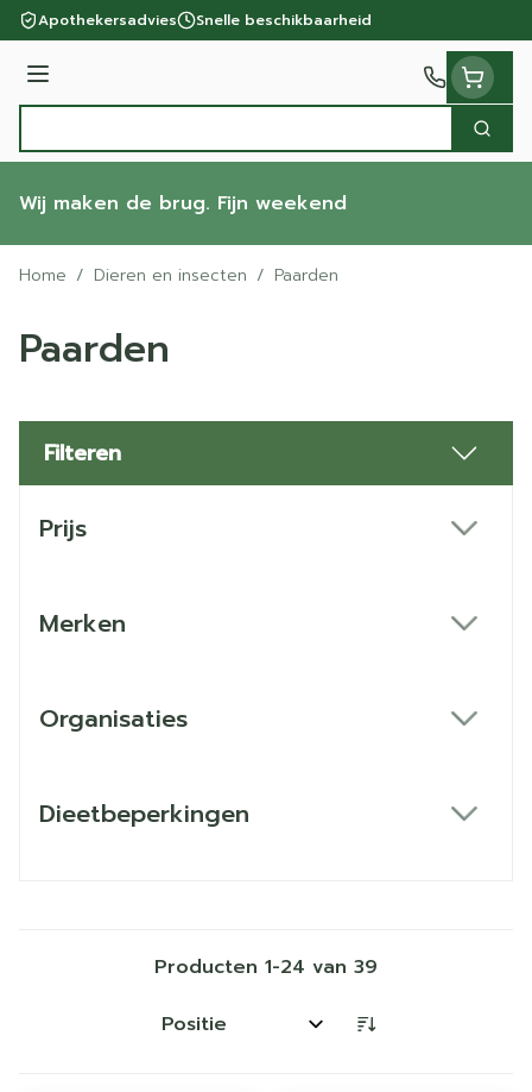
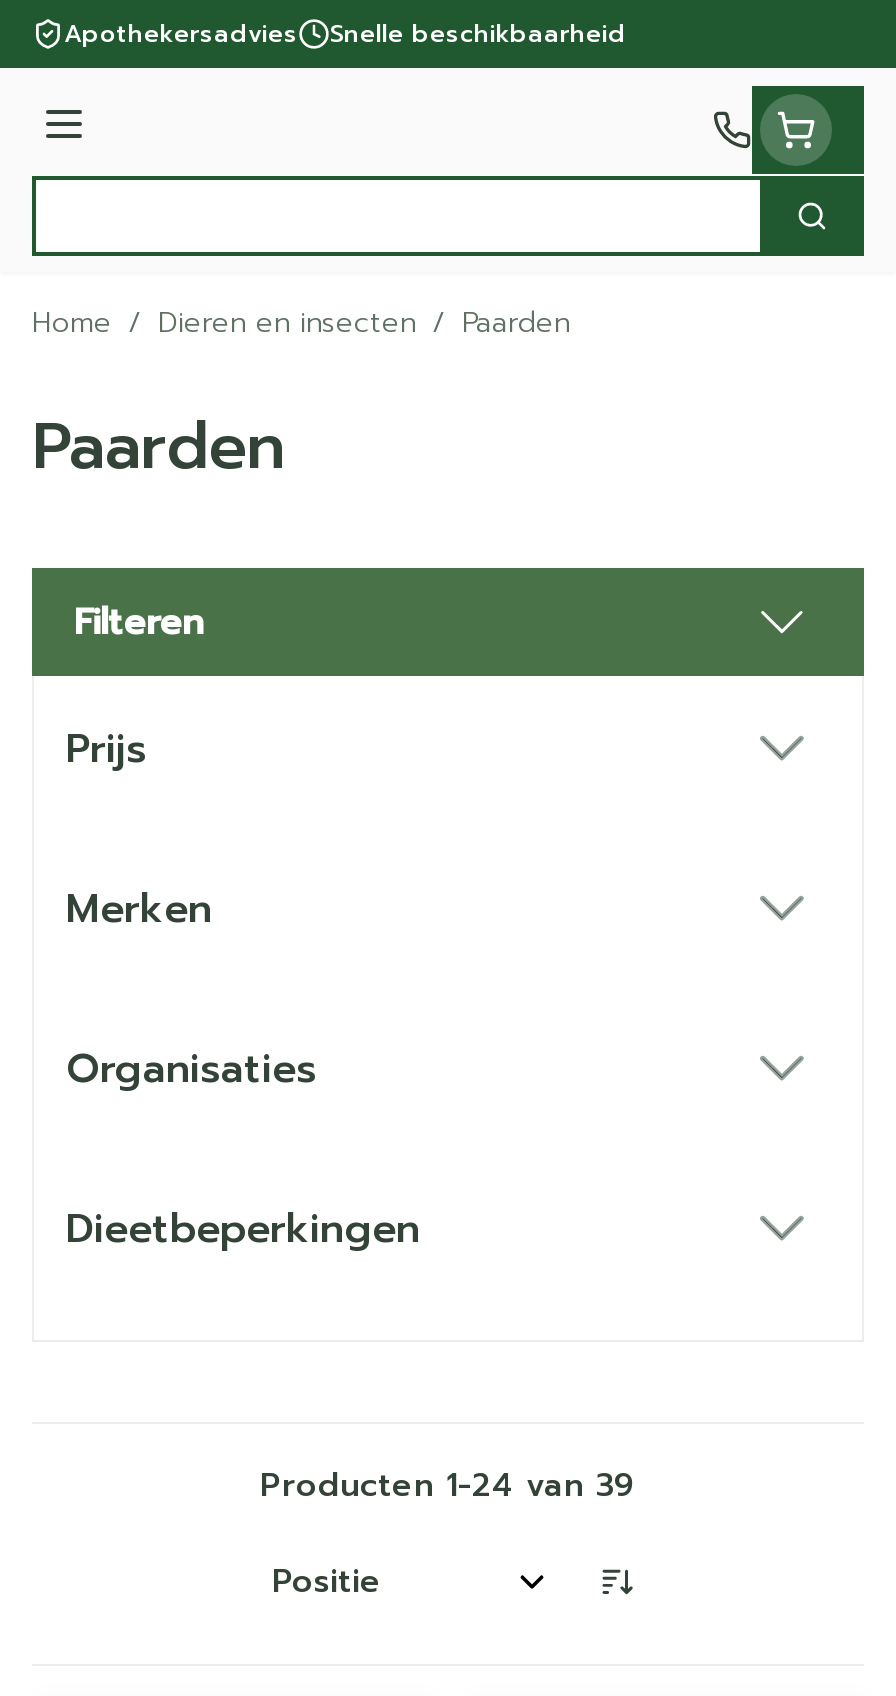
[19,189,347,218] Wij maken de brug. Fijn weekend -> none

